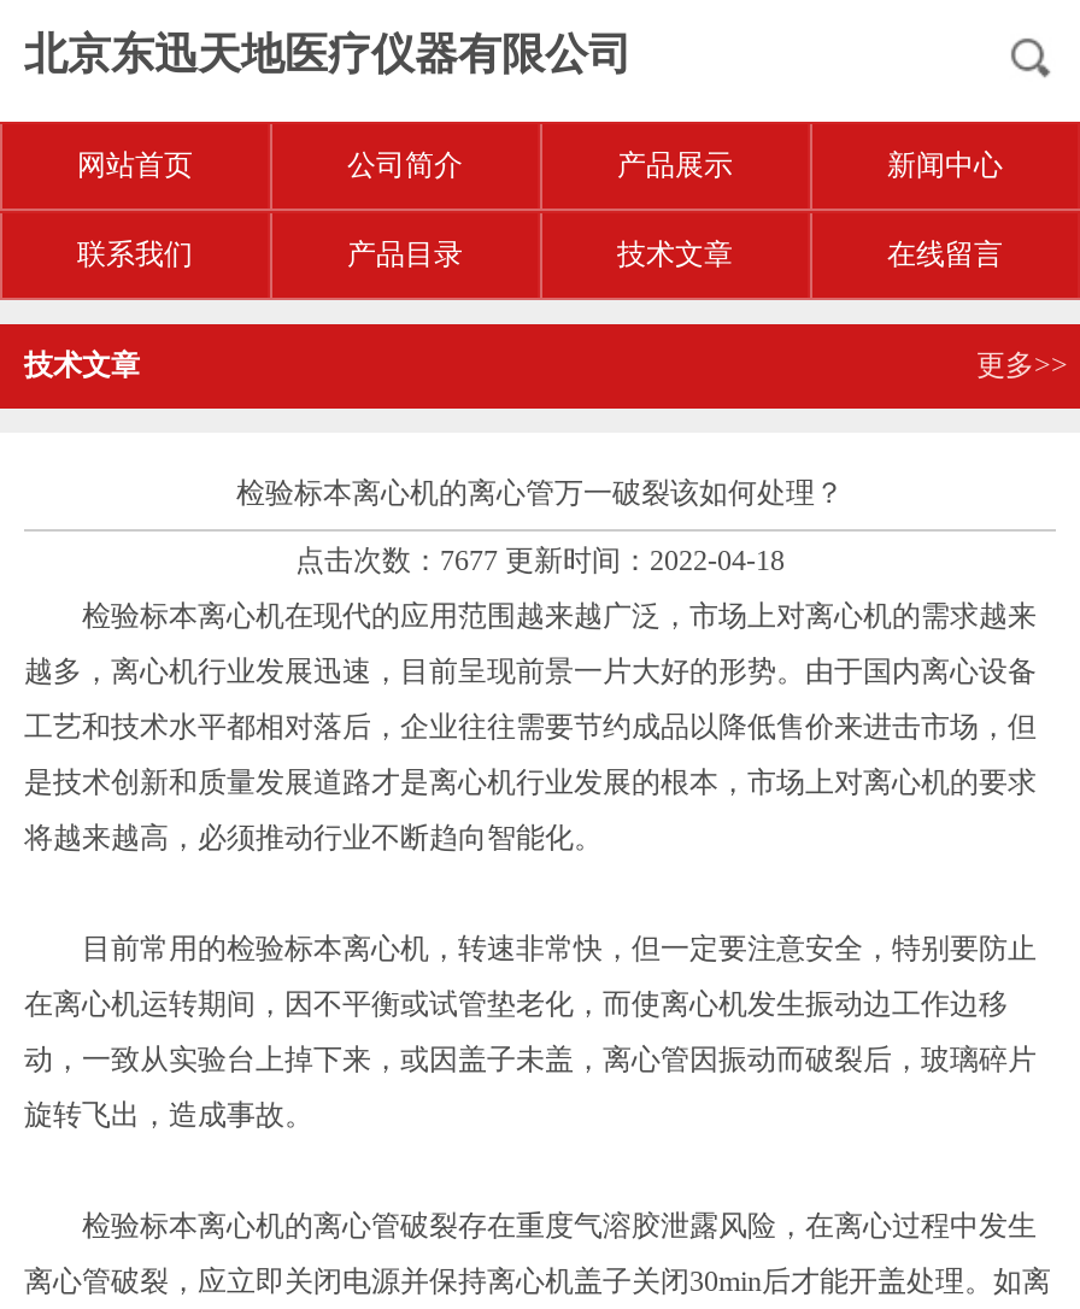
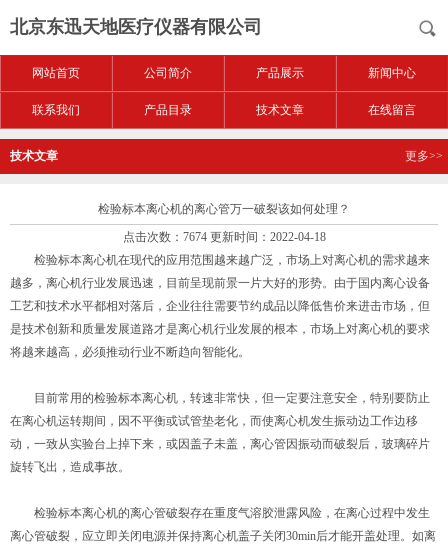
[295,544,785,577] 点击次数：7677 更新时间：2022-04-18 -> [122,230,325,244] 点击次数：7674 更新时间：2022-04-18

